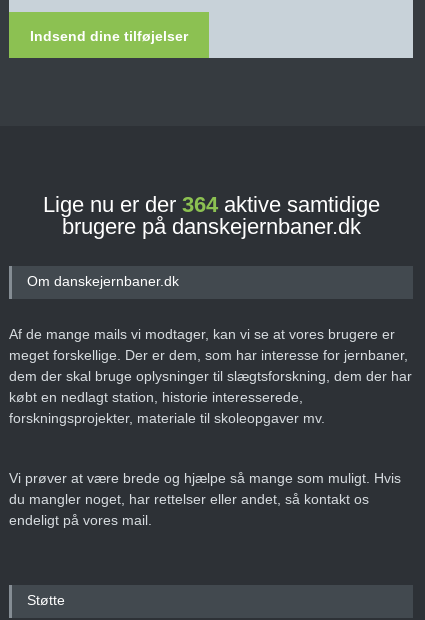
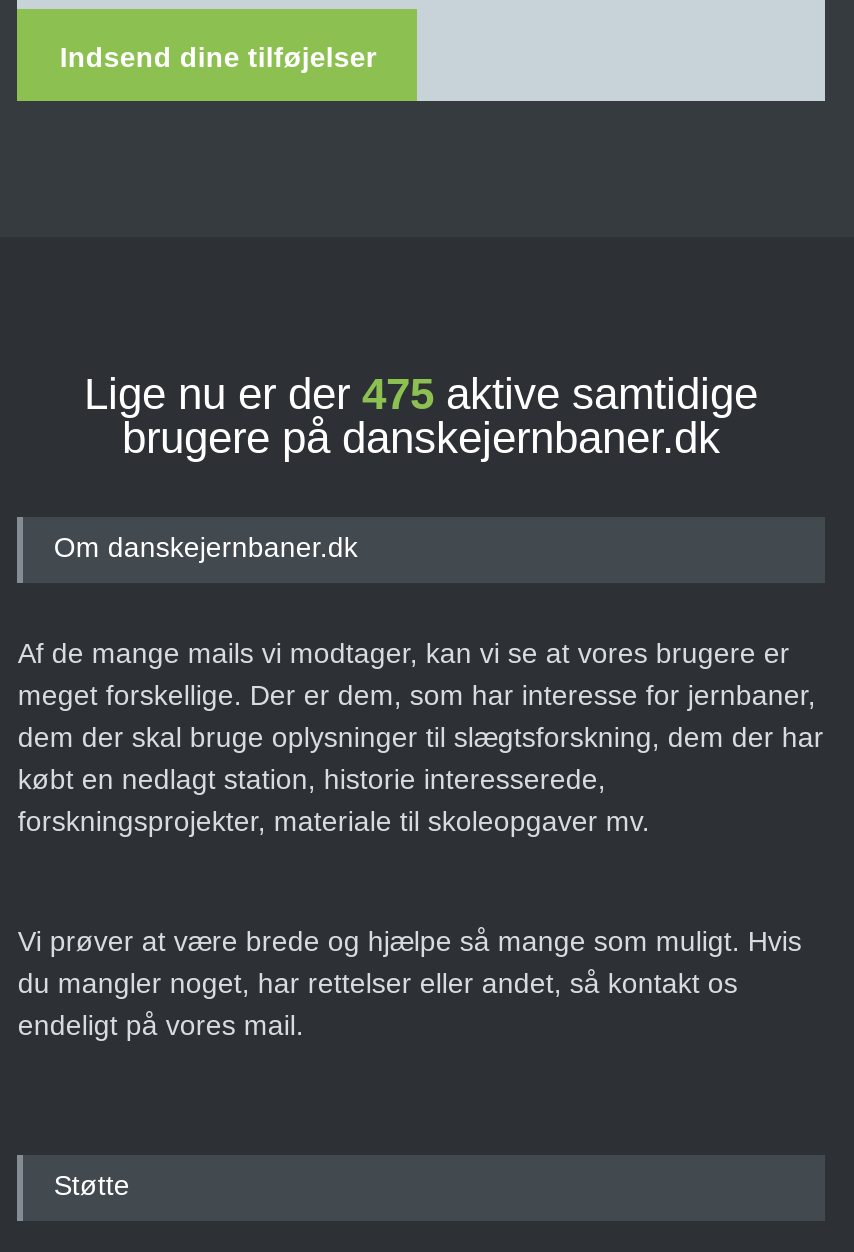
[42,192,379,217] Lige nu er der 364 aktive samtidige -> [84,369,758,419] Lige nu er der 475 aktive samtidige

